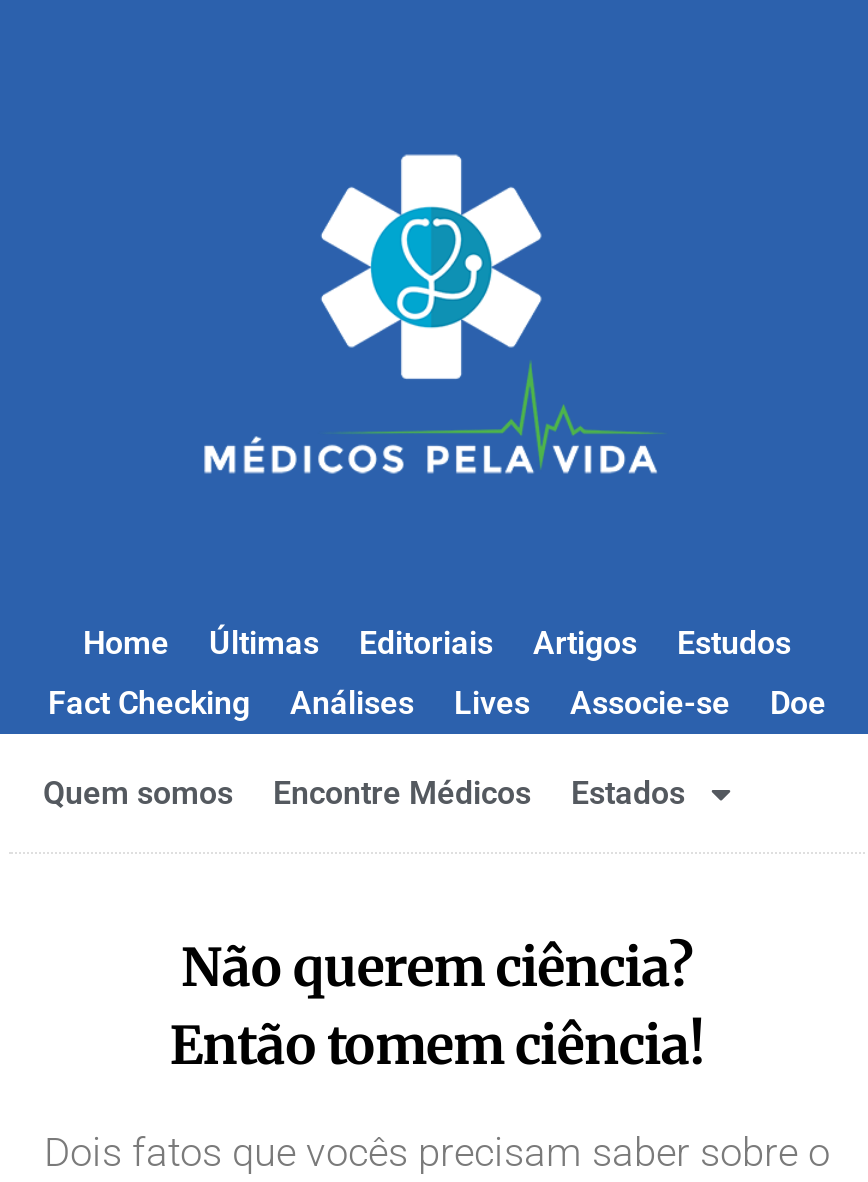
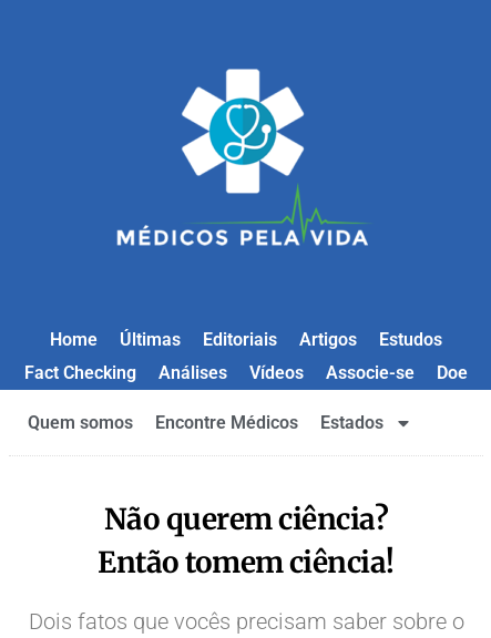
[454,684,530,722] Lives -> [249,362,304,383] Vídeos

